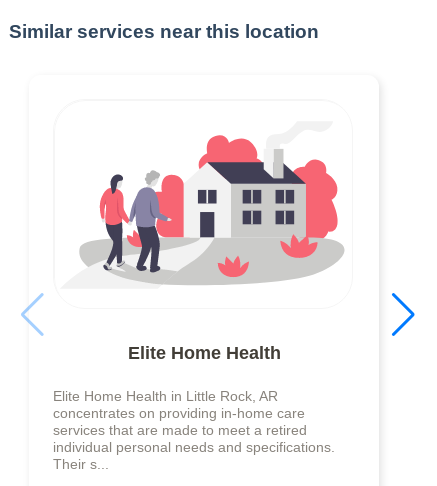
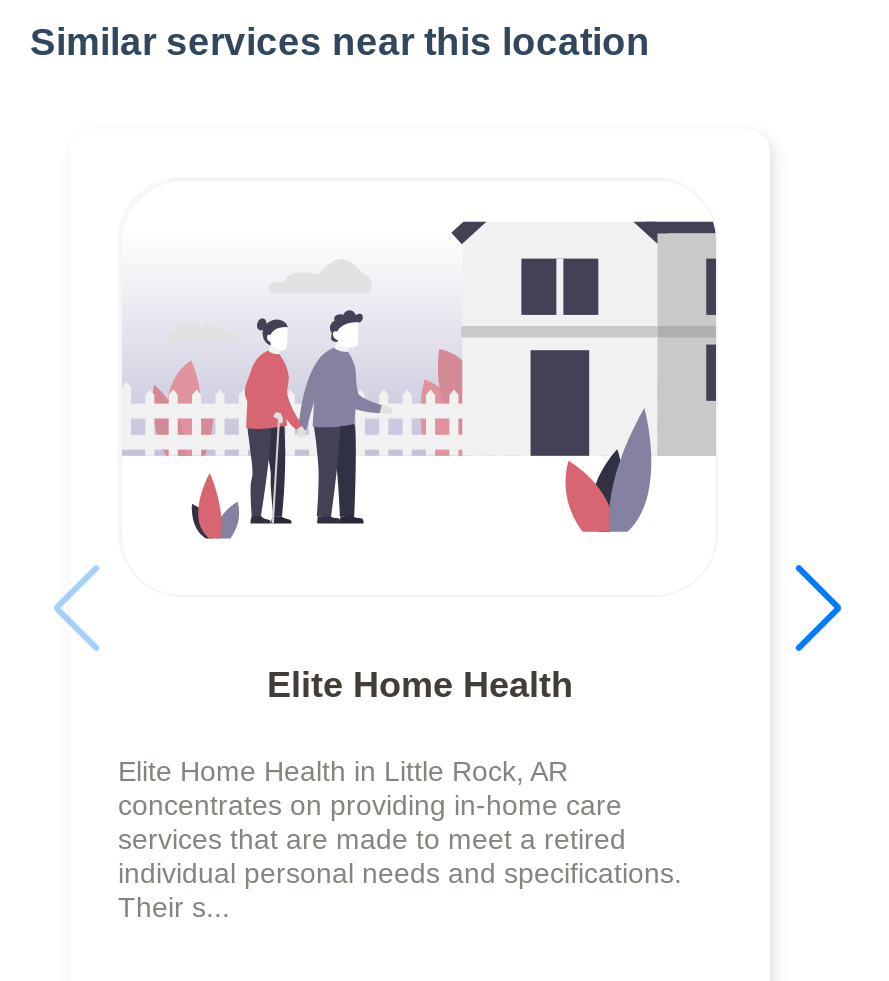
[56,121,352,285] [image] -> [122,219,718,547] [image]

